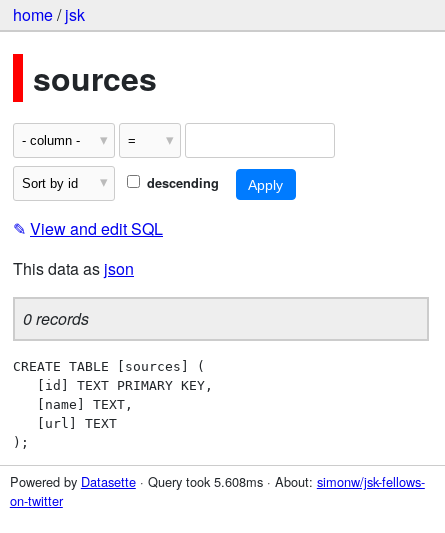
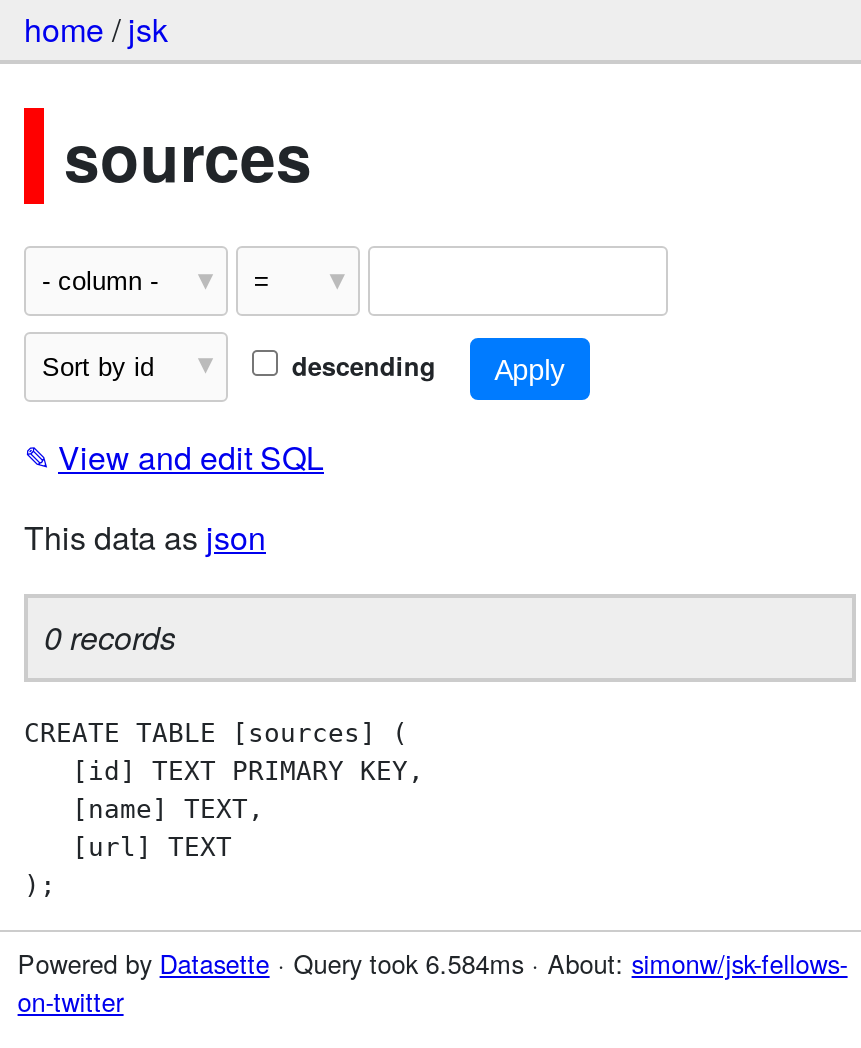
[10,472,425,491] Powered by Datasette · Query took 5.608ms · About: simonw/jsk-fellows- -> [18,945,848,983] Powered by Datasette · Query took 6.584ms · About: simonw/jsk-fellows-

